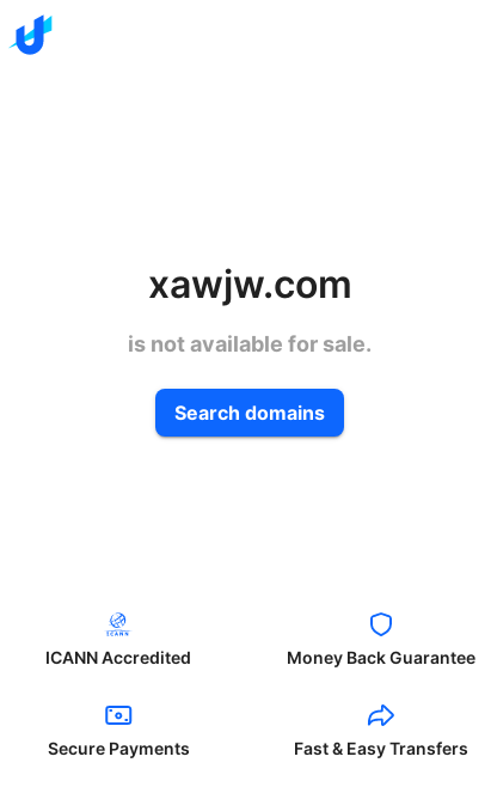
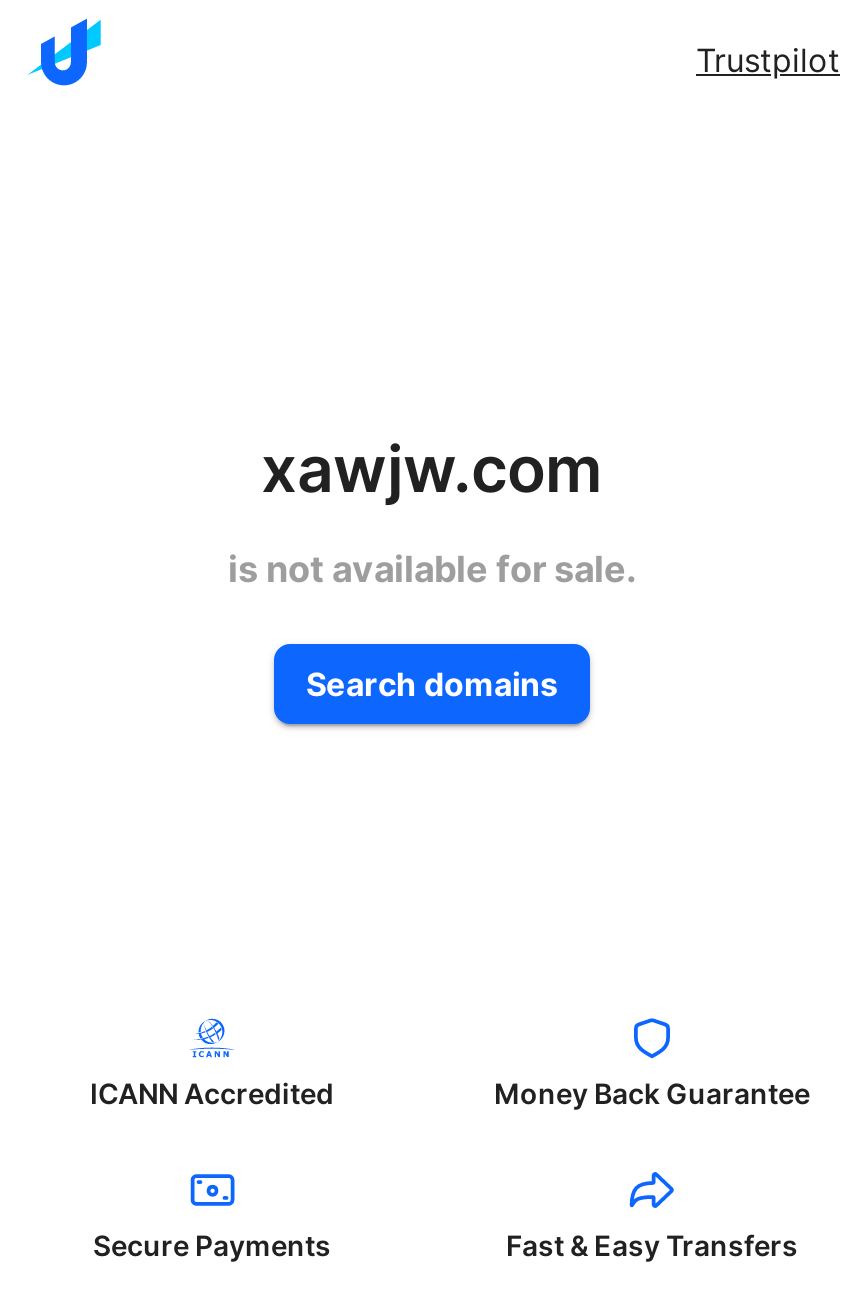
none -> [696,40,840,80] Trustpilot

